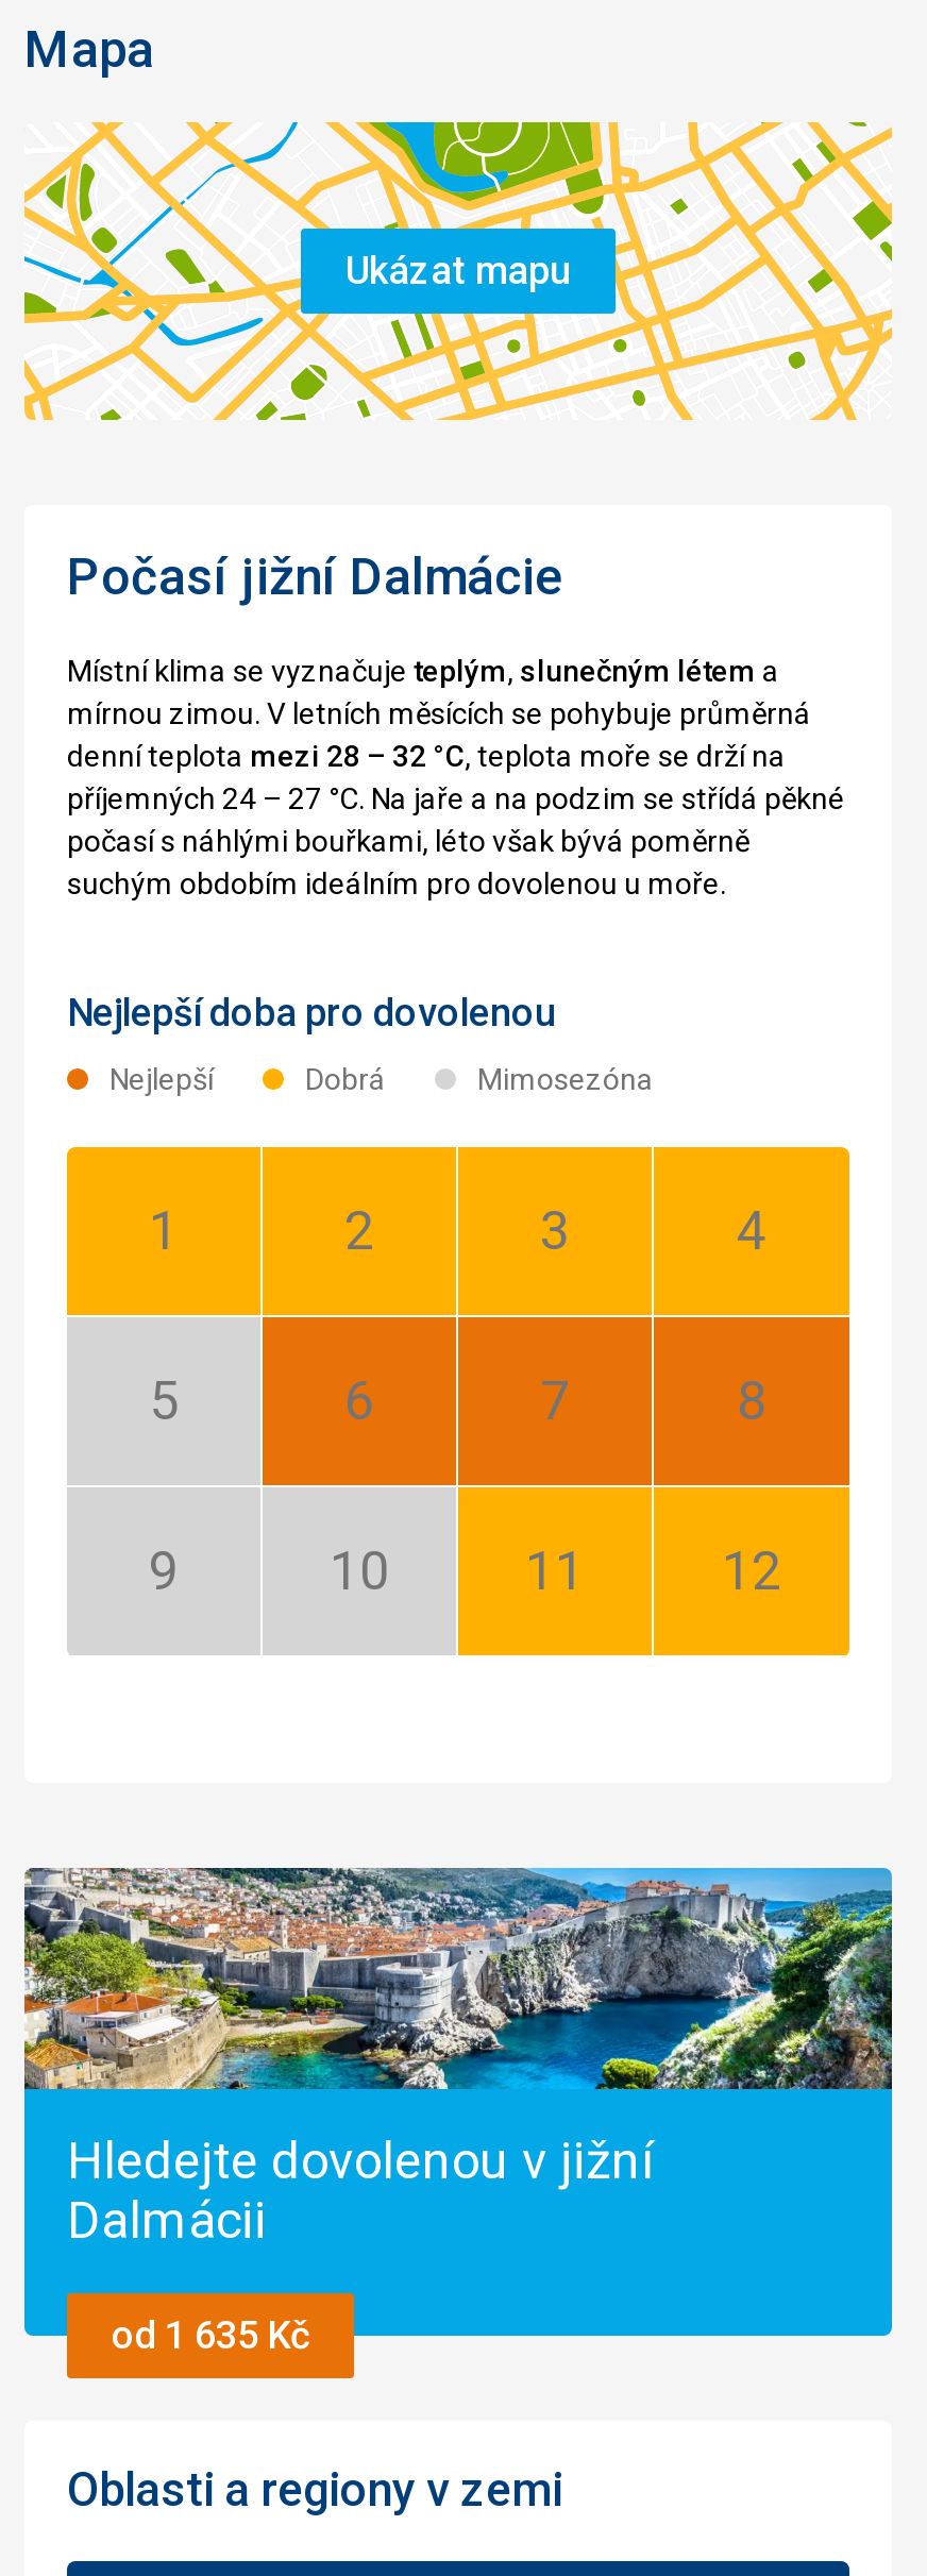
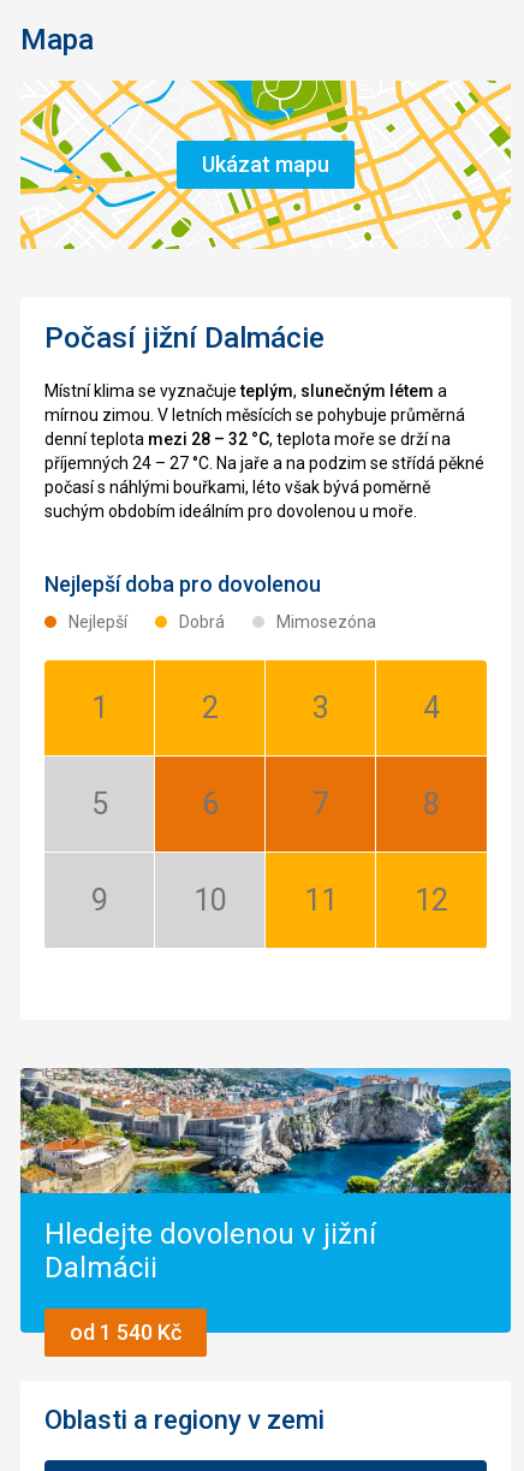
[112,2312,309,2356] od 1 635 Kč -> [70,1319,181,1344] od 1 540 Kč

